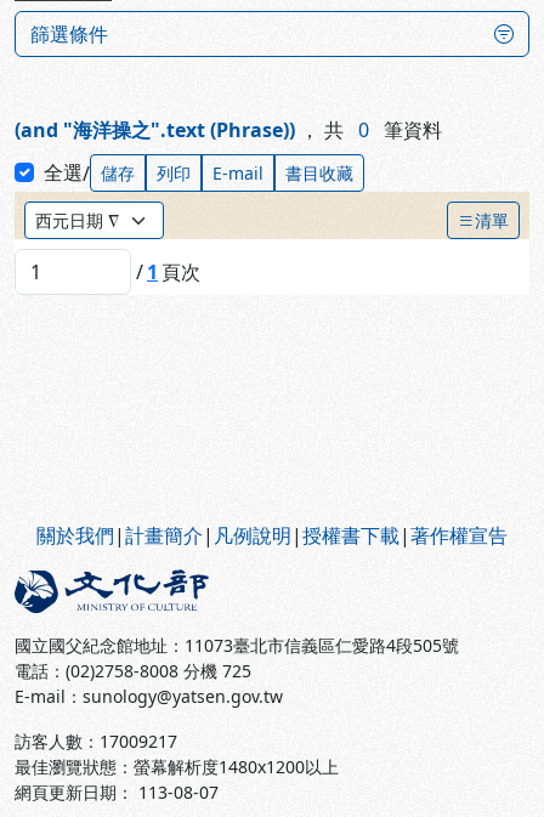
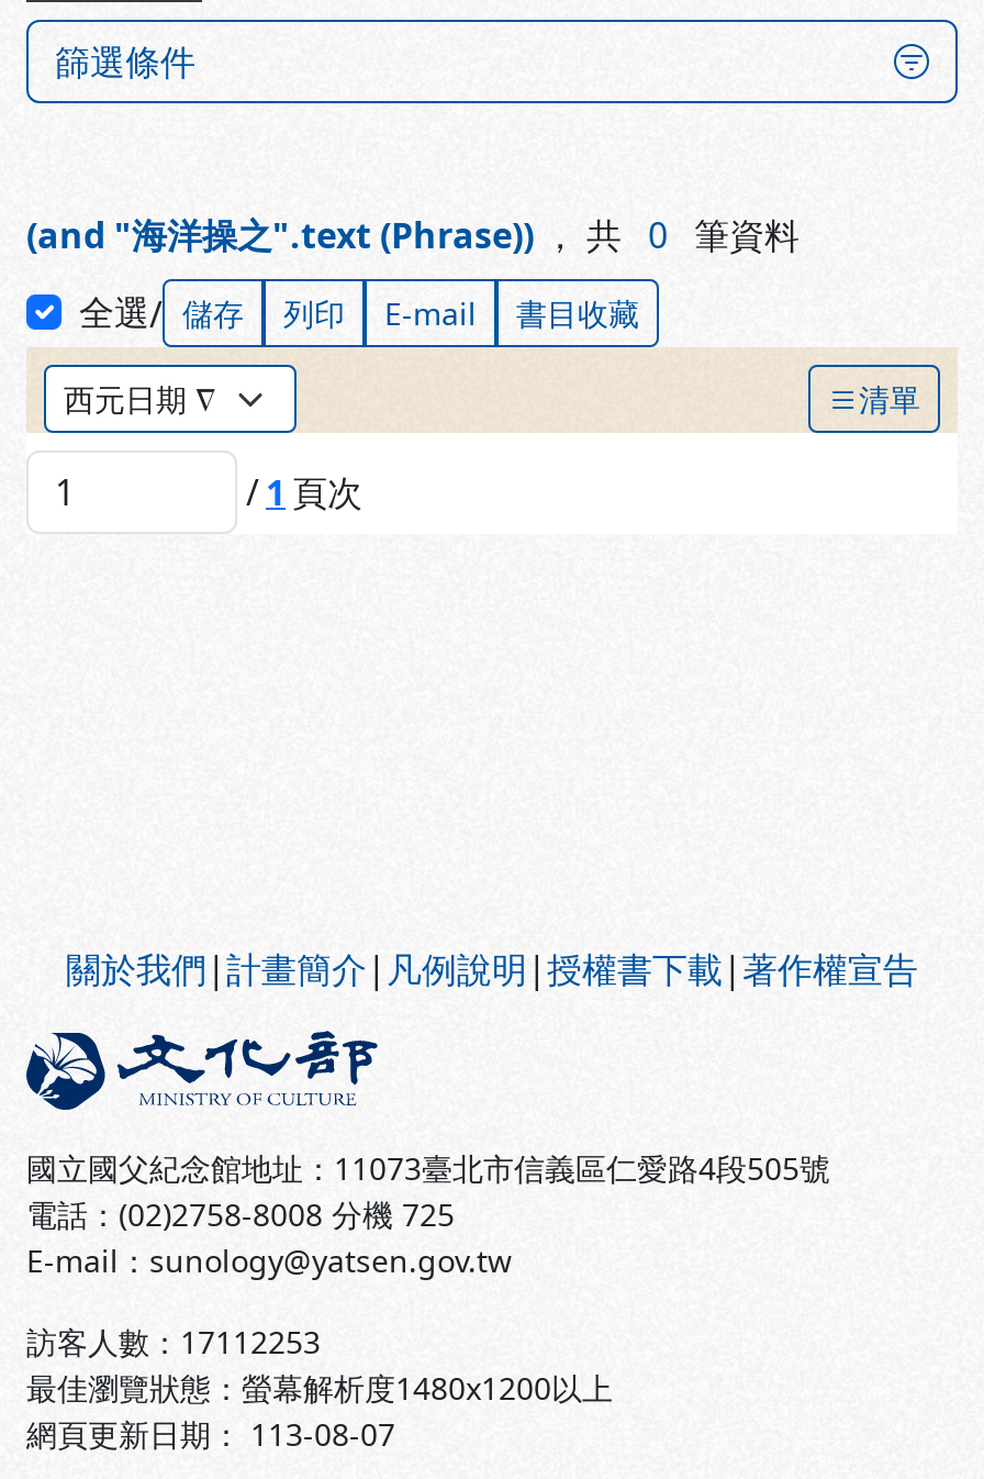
[15,730,177,753] 訪客人數：17009217 -> [26,1321,321,1363] 訪客人數：17112253

